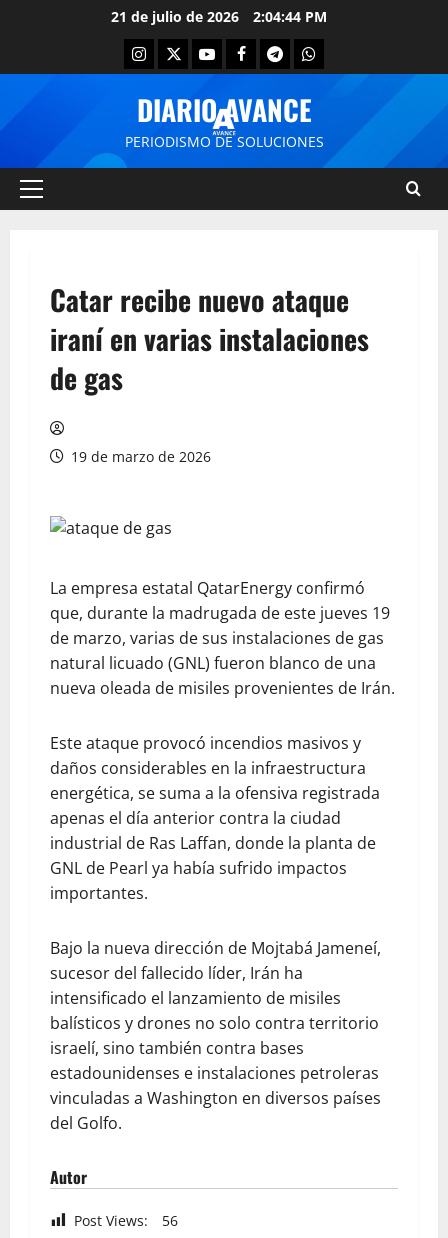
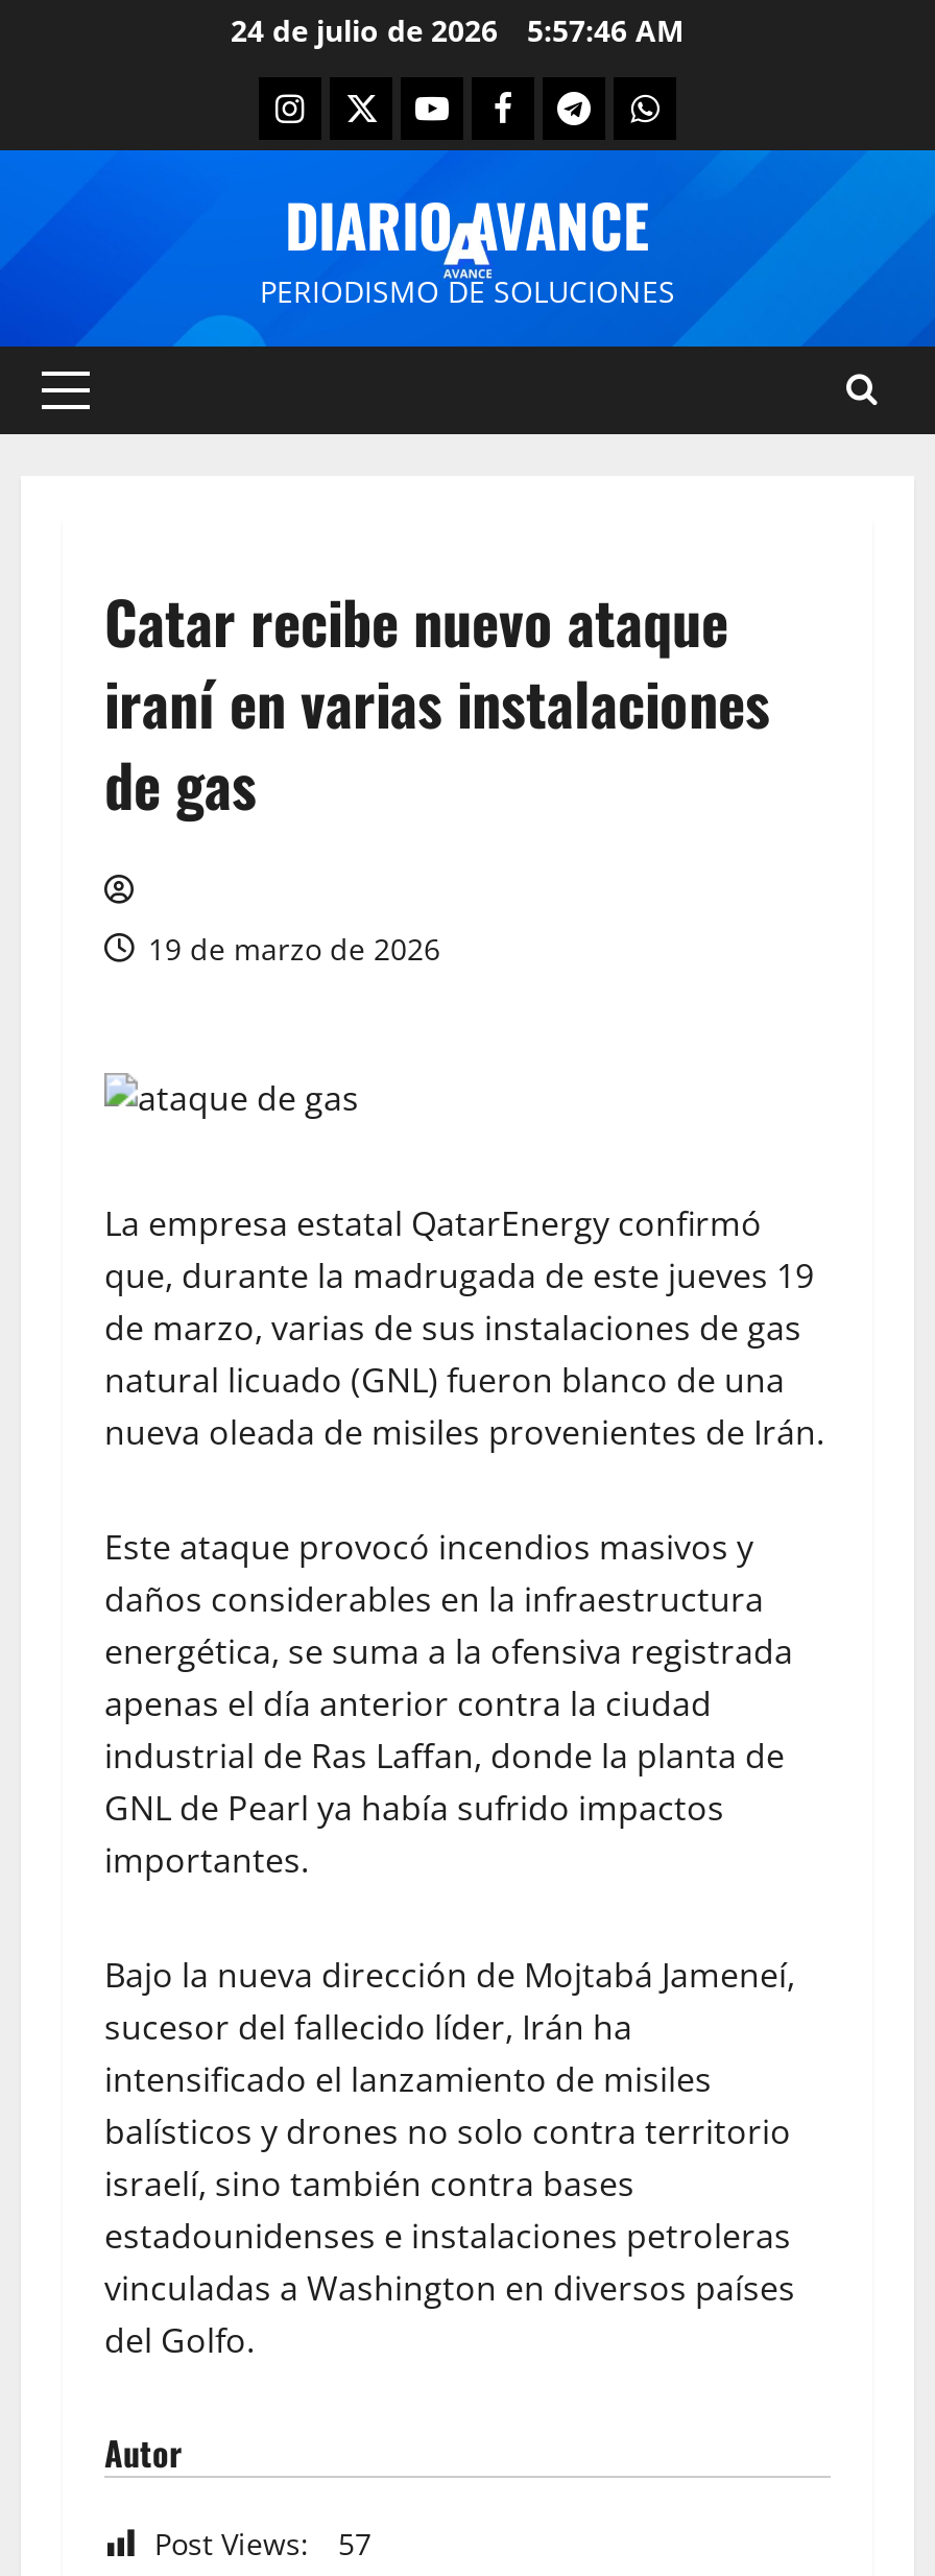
[111,7,327,26] 21 de julio de 2026 2:04:44 PM -> [231,10,684,50] 24 de julio de 2026 5:57:46 AM
[74,1211,178,1230] Post Views: 56 -> [154,2524,371,2563] Post Views: 57

